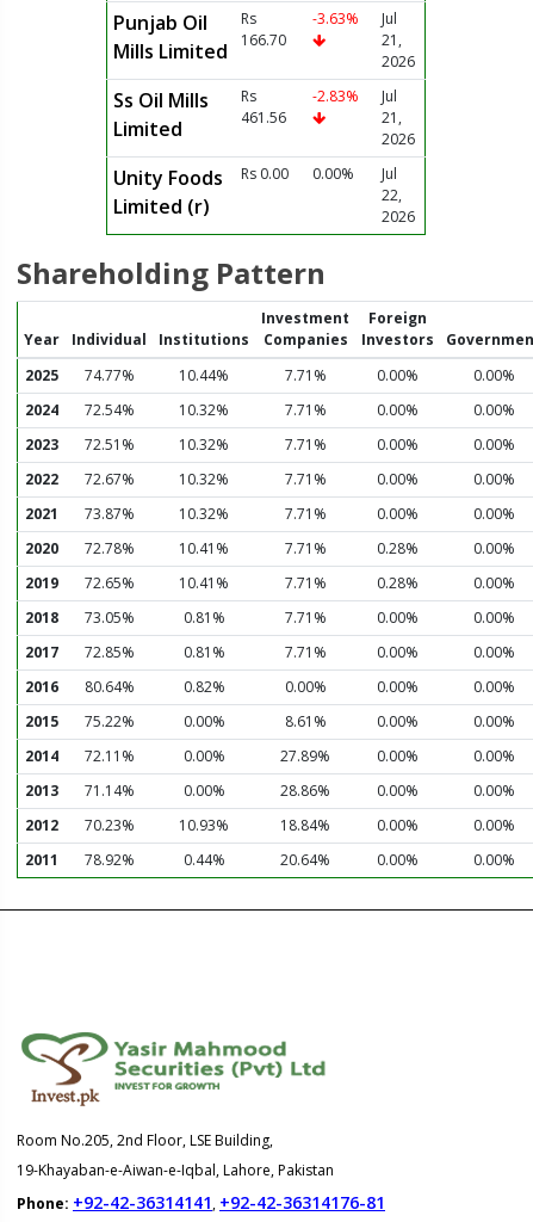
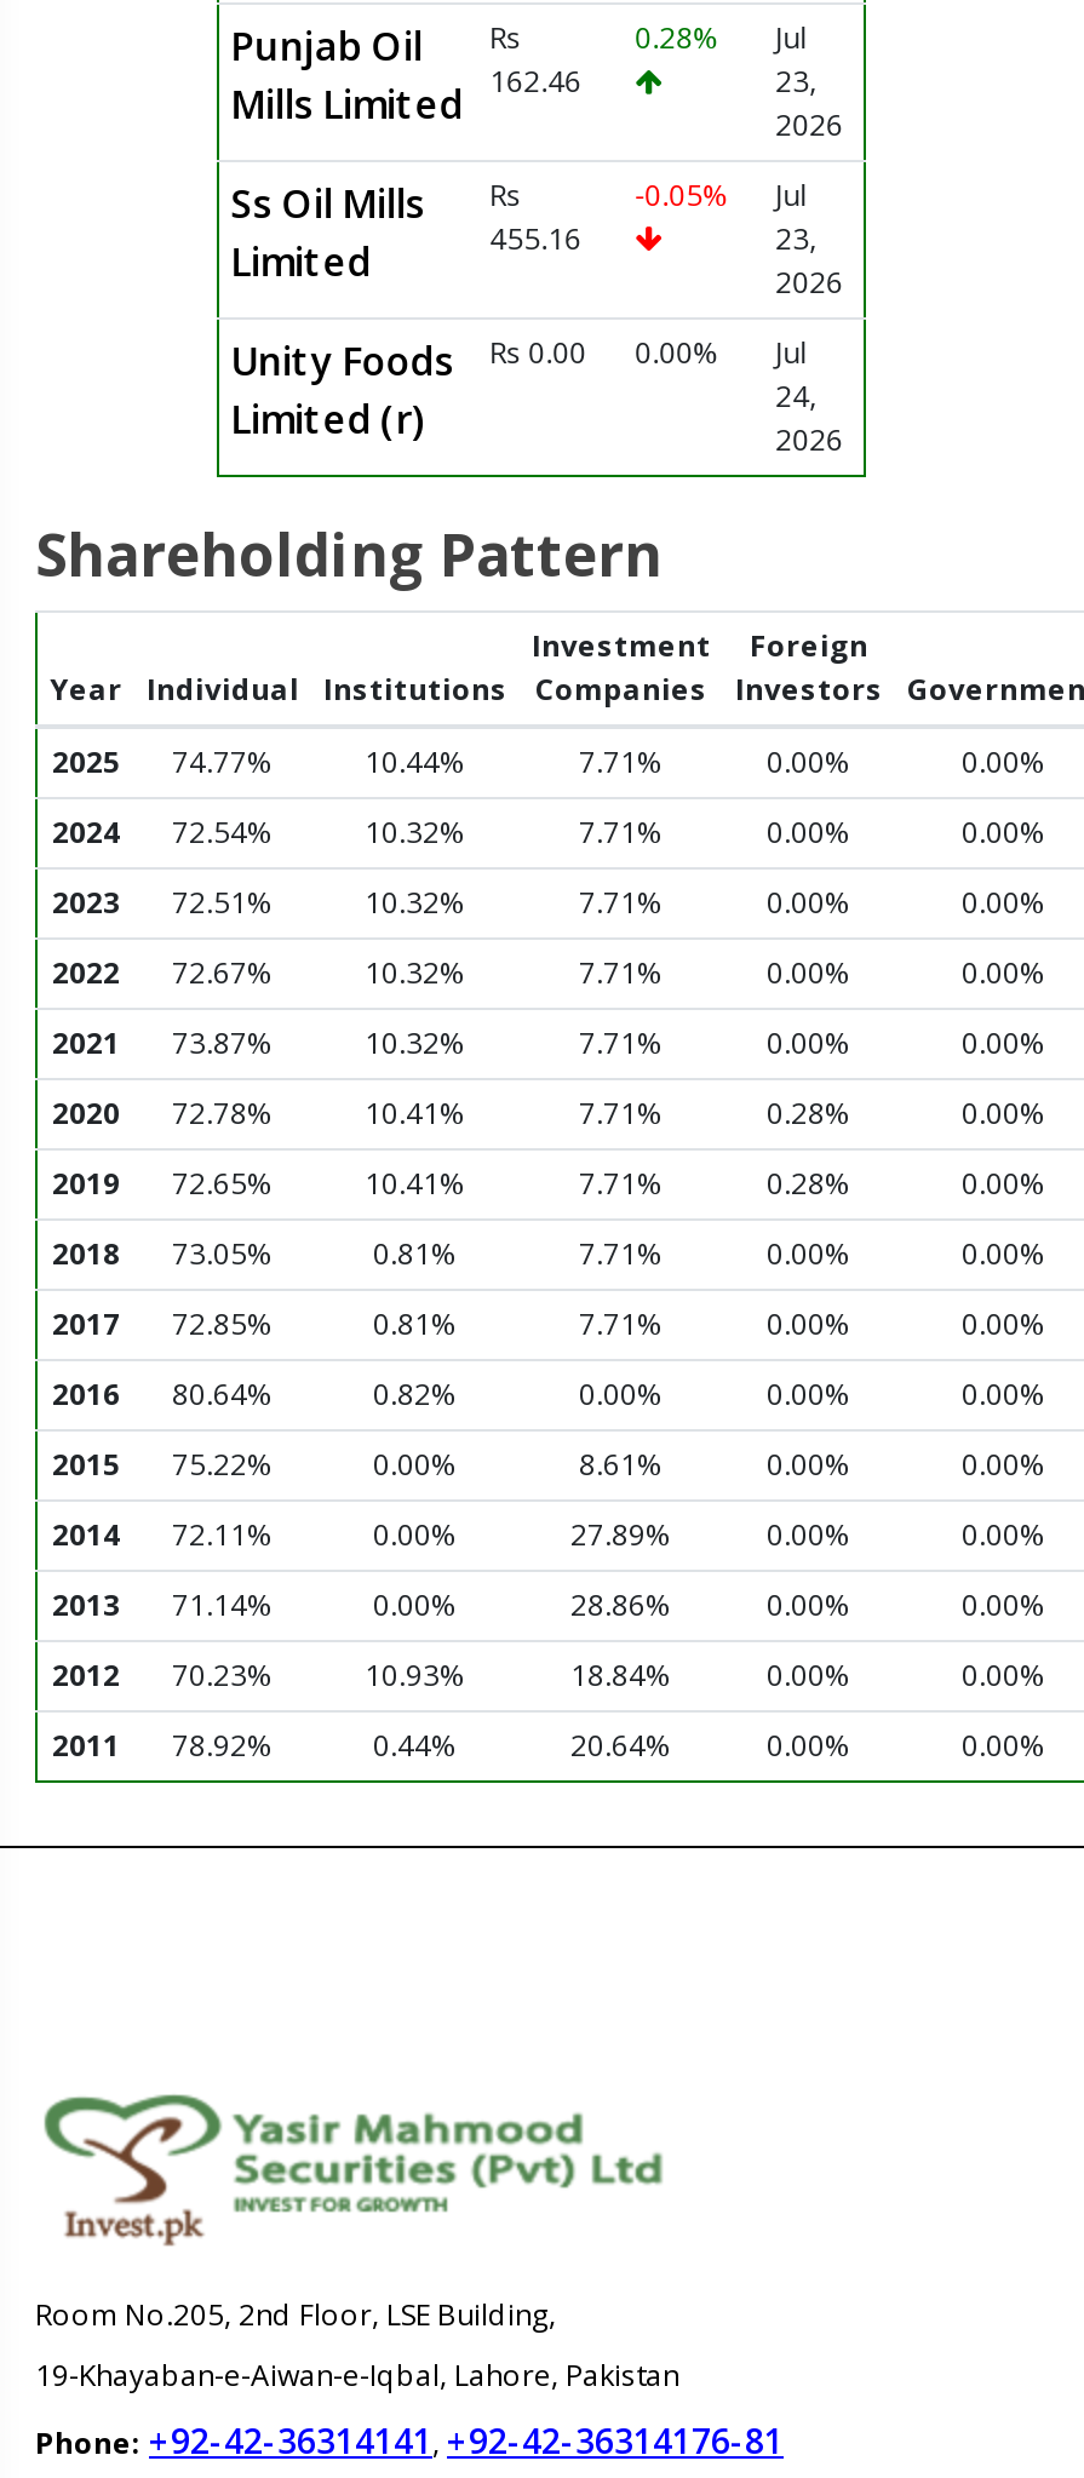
[312,8,397,29] -3.63% Jul -> [635,17,807,58] 0.28% Jul
[113,30,286,64] Mills Limited 166.70 -> [231,61,582,131] Mills Limited 162.46
[381,30,401,50] 21, -> [776,61,817,102] 23,
[312,86,397,106] -2.83% Jul -> [635,174,807,216] -0.05% Jul
[241,107,286,128] 461.56 -> [490,218,582,259] 455.16
[381,107,401,128] 21, -> [776,218,817,259] 23,
[381,185,401,205] 22, -> [776,375,817,417] 24,

